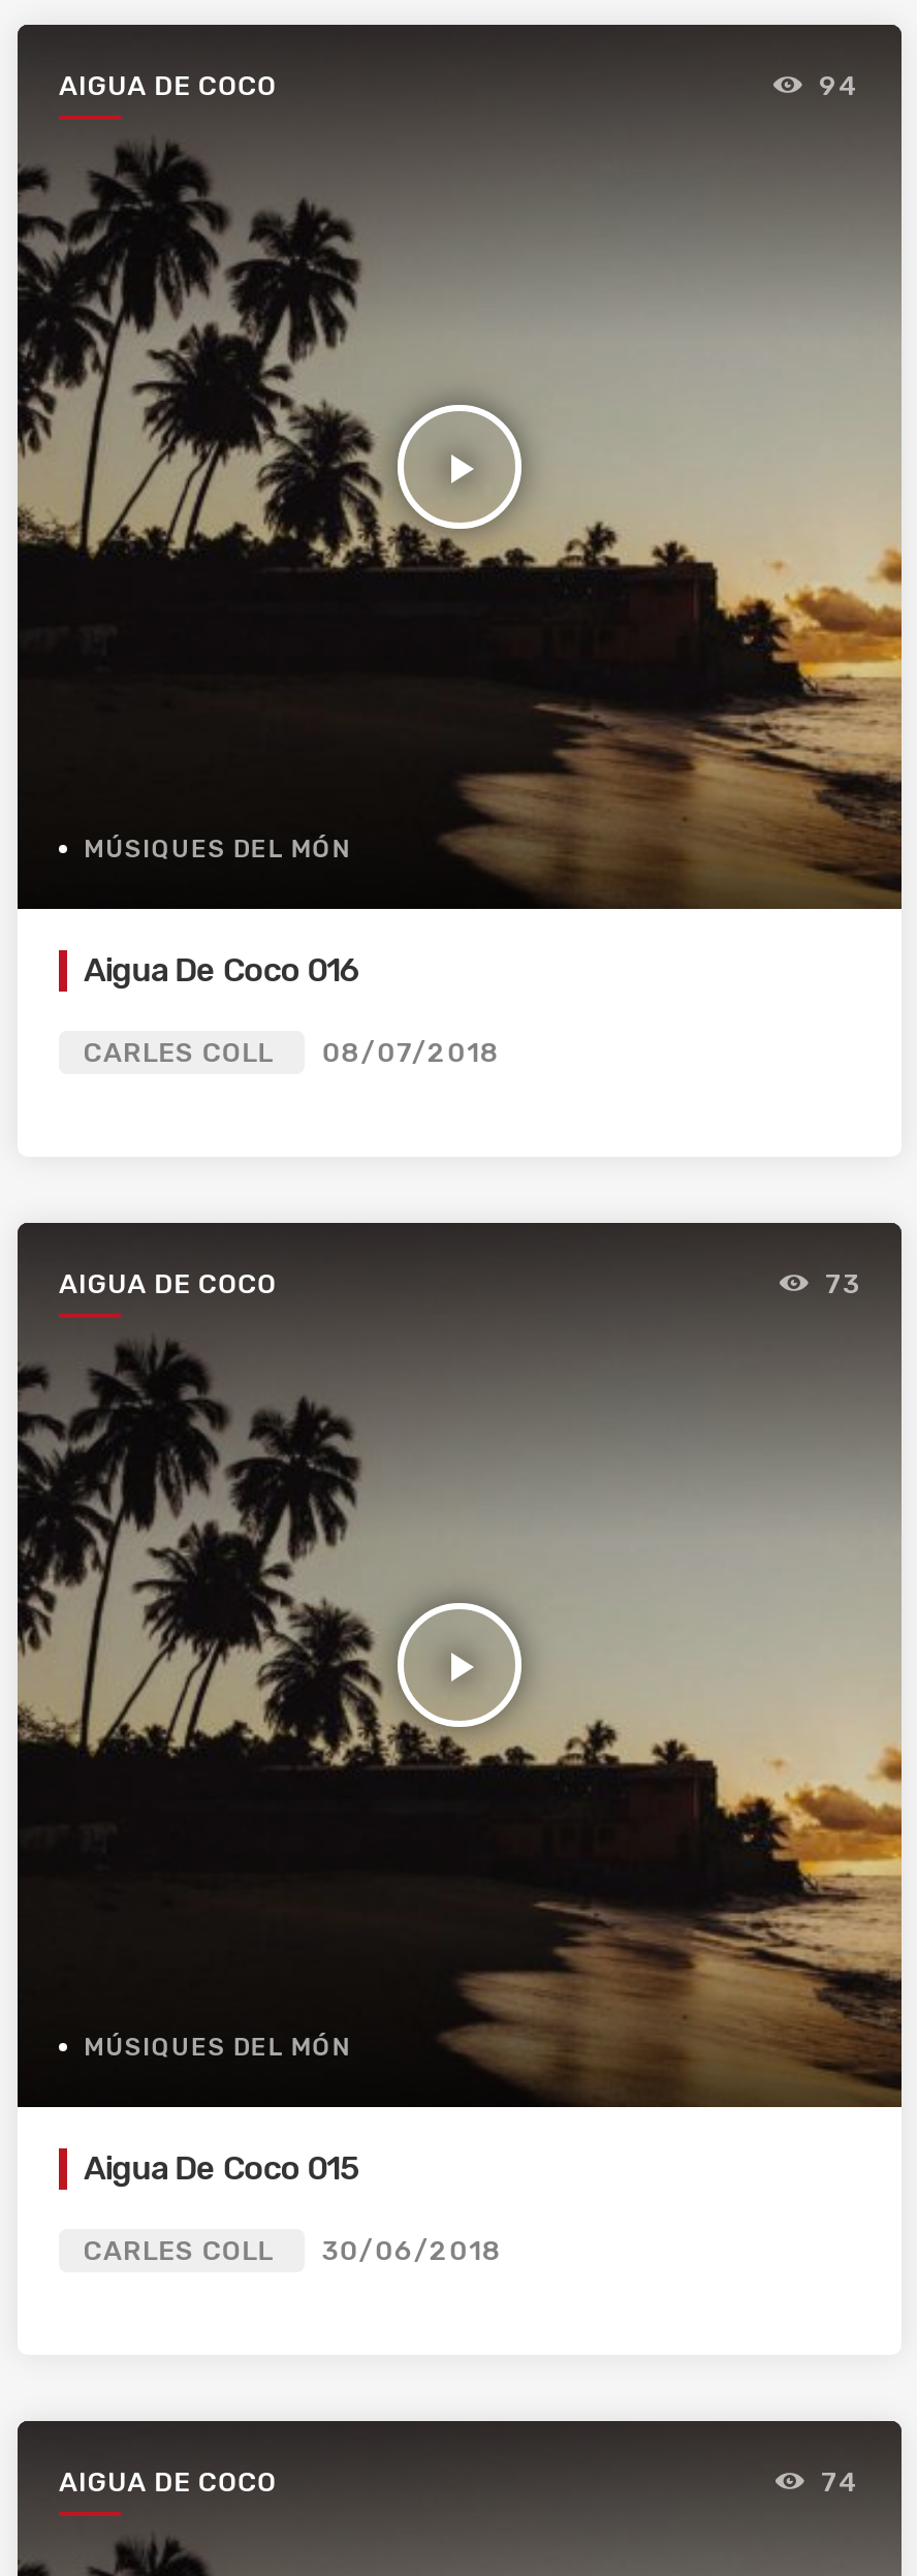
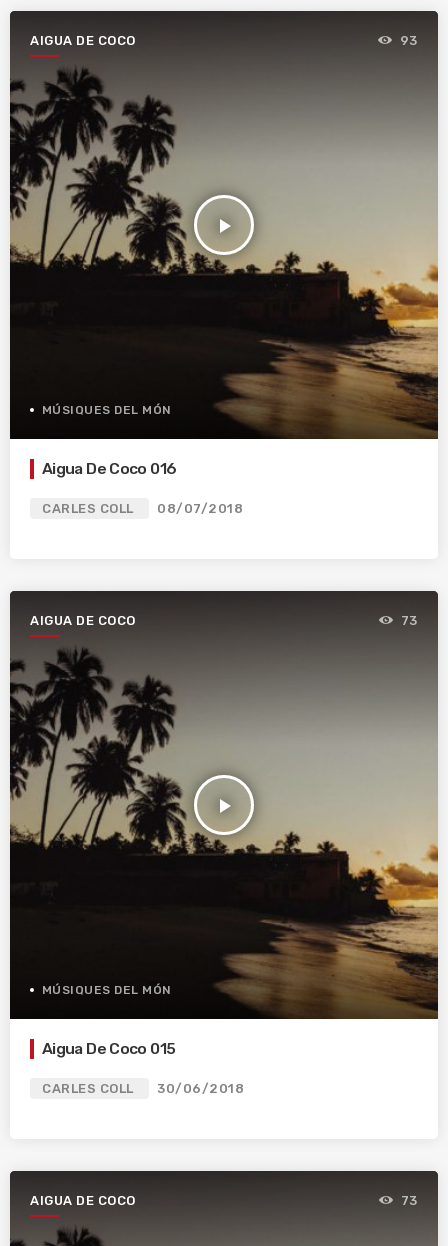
[811,70,860,101] 94 -> [396,33,418,48] 93
[814,2467,860,2498] 74 -> [397,1193,418,1208] 73

